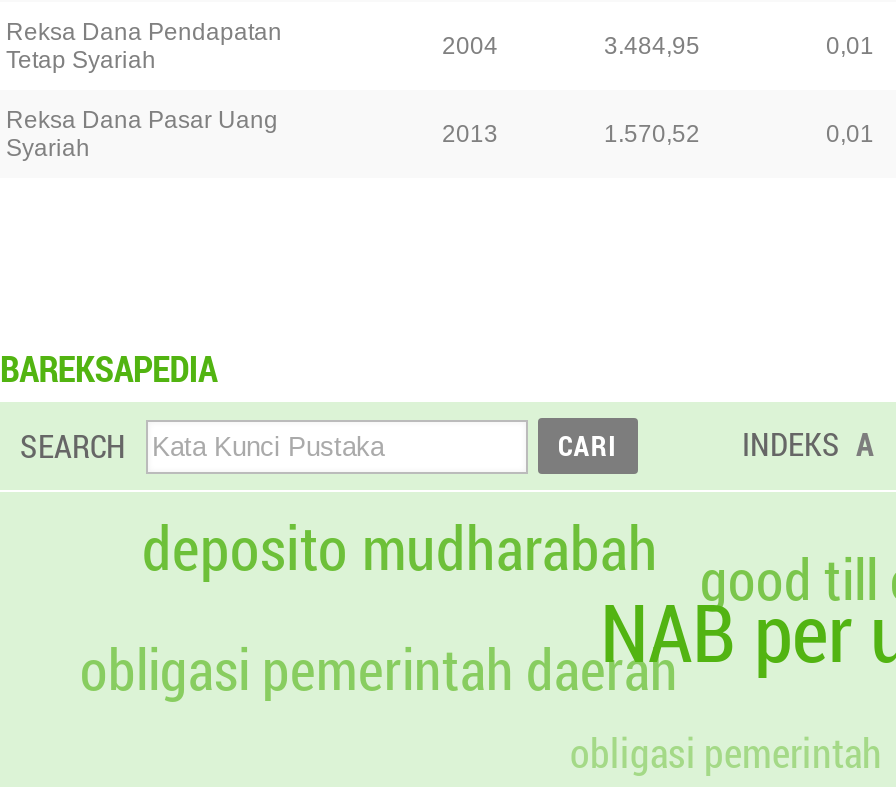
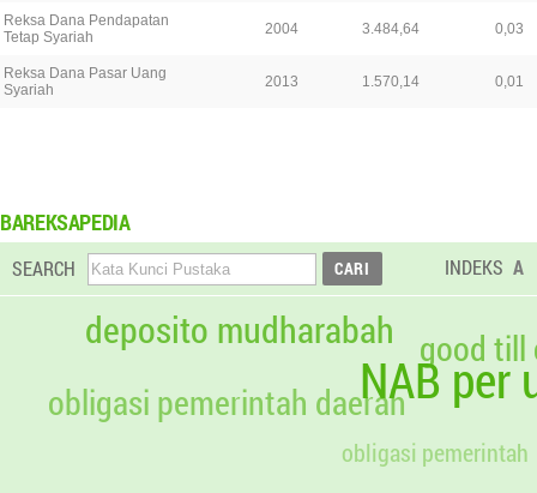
[604,32,700,60] 3.484,95 -> [362,20,420,37] 3.484,64
[826,32,874,60] 0,01 -> [495,20,524,37] 0,03
[604,120,700,148] 1.570,52 -> [362,73,420,90] 1.570,14

